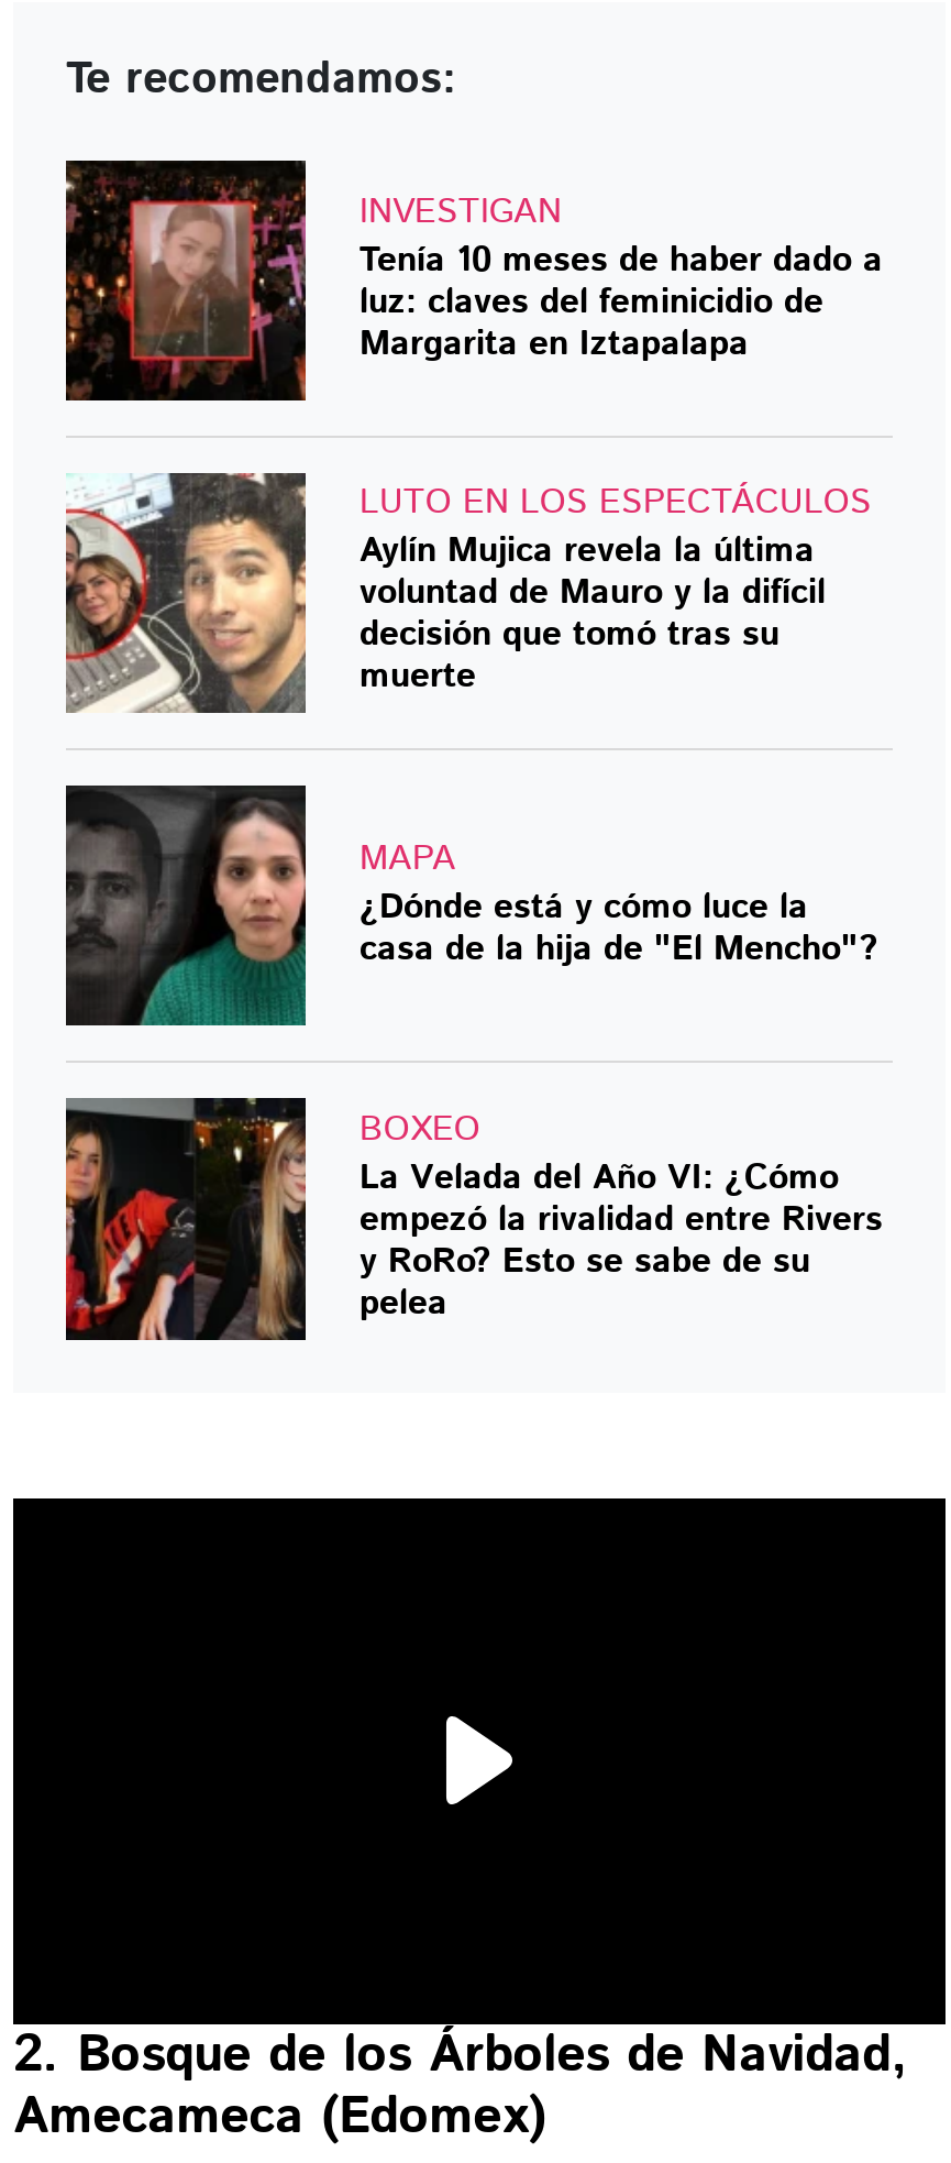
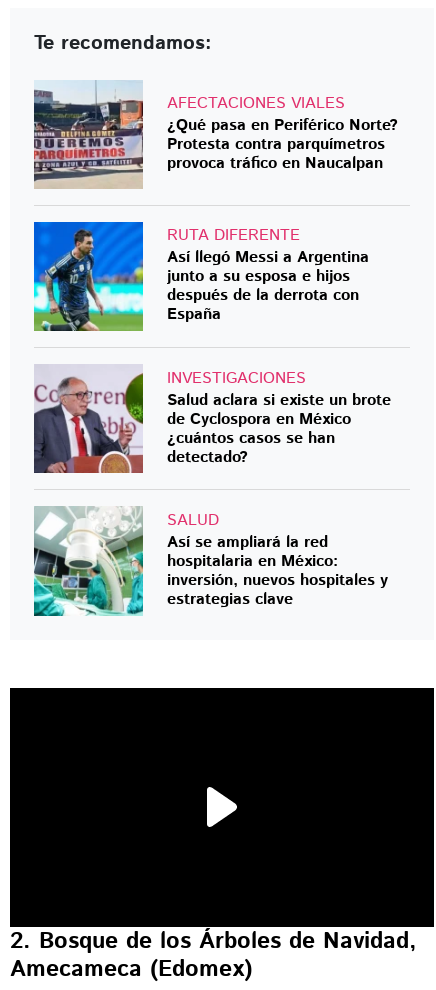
[64,158,882,403] [image] | INVESTIGAN | Tenía 10 meses de haber dado a | luz: claves del feminicidio de | Margarita en Iztapalapa -> [33,80,398,189] [image] | AFECTACIONES VIALES | ¿Qué pasa en Periférico Norte? | Protesta contra parquímetros | provoca tráfico en Naucalpan
[64,471,871,715] [image] | LUTO EN LOS ESPECTÁCULOS | Aylín Mujica revela la última | voluntad de Mauro y la difícil | decisión que tomó tras su | muerte -> [33,221,369,332] [image] | RUTA DIFERENTE | Así llegó Messi a Argentina | junto a su esposa e hijos | después de la derrota con | España
[64,783,878,1028] [image] | MAPA | ¿Dónde está y cómo luce la | casa de la hija de "El Mencho"? -> [34,364,391,474] [image] | INVESTIGACIONES | Salud aclara si existe un brote | de Cyclospora en México | ¿cuántos casos se han | detectado?
[64,1096,882,1342] [image] | BOXEO | La Velada del Año VI: ¿Cómo | empezó la rivalidad entre Rivers | y RoRo? Esto se sabe de su | pelea -> [33,506,388,617] [image] | SALUD | Así se ampliará la red | hospitalaria en México: | inversión, nuevos hospitales y | estrategias clave

